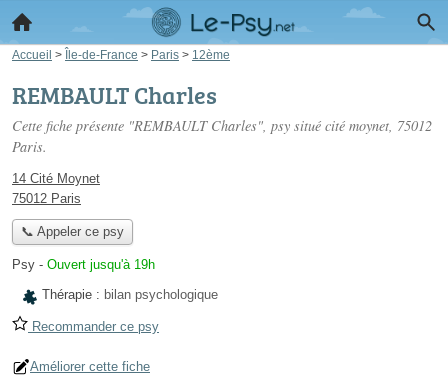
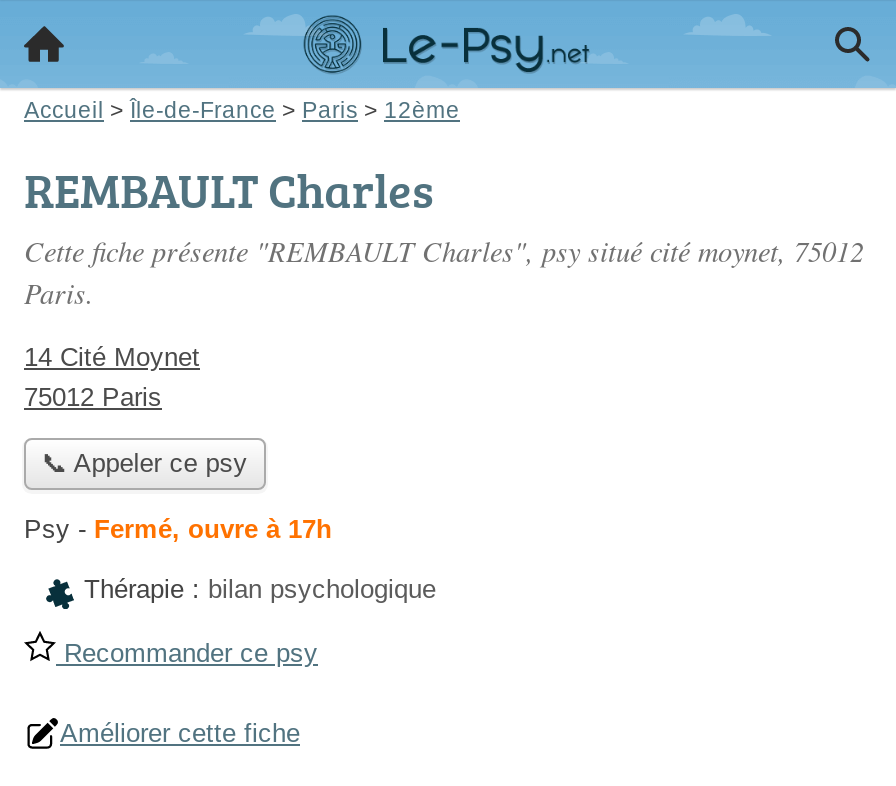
[12,257,155,272] Psy - Ouvert jusqu'à 19h -> [24,515,332,545] Psy - Fermé, ouvre à 17h

